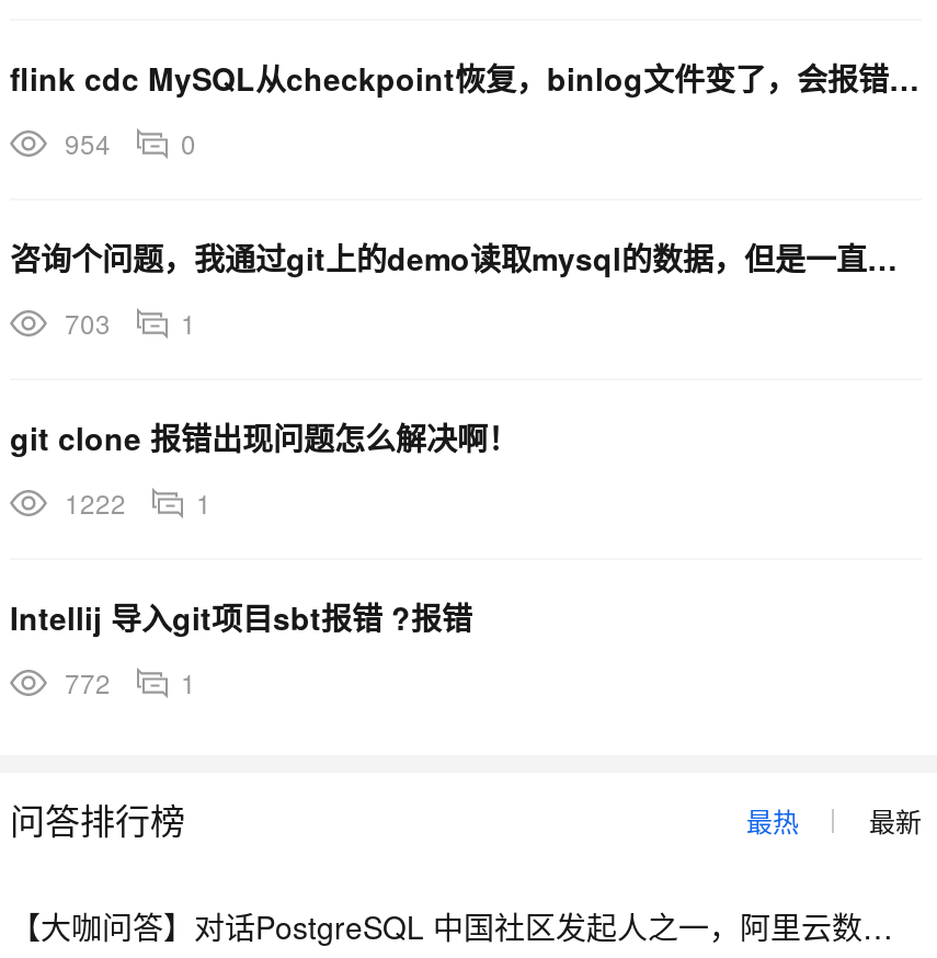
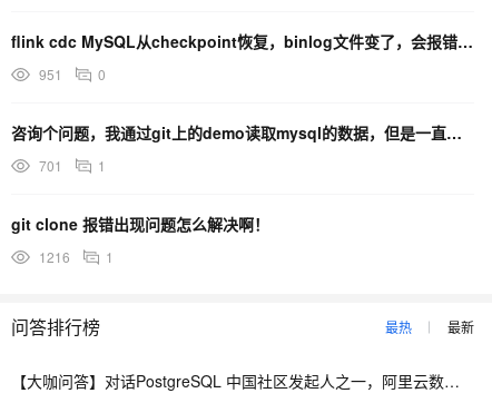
[65,124,196,161] 954 0 -> [39,65,106,83] 951 0
[65,304,196,341] 703 1 -> [39,156,106,175] 701 1
[10,483,472,700] 1222 | 1 | Intellij 导入git项目sbt报错 ?报错 | 772 -> [39,247,70,266] 1216

